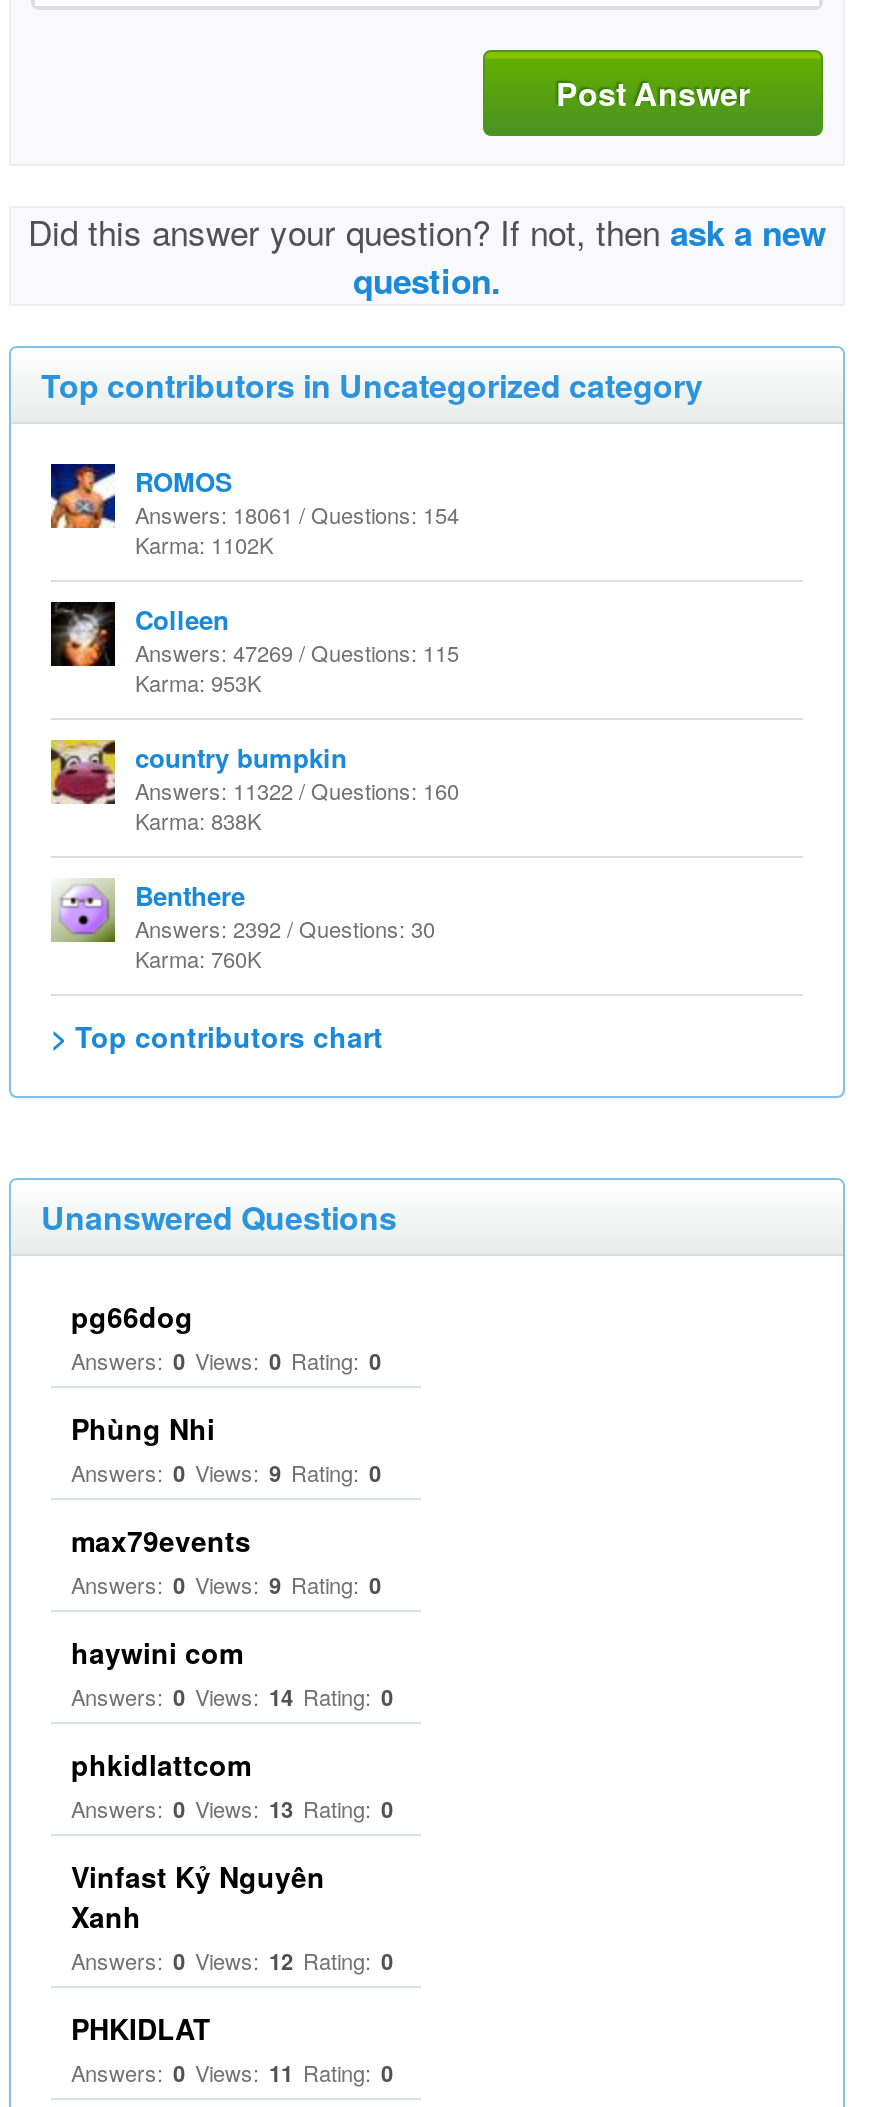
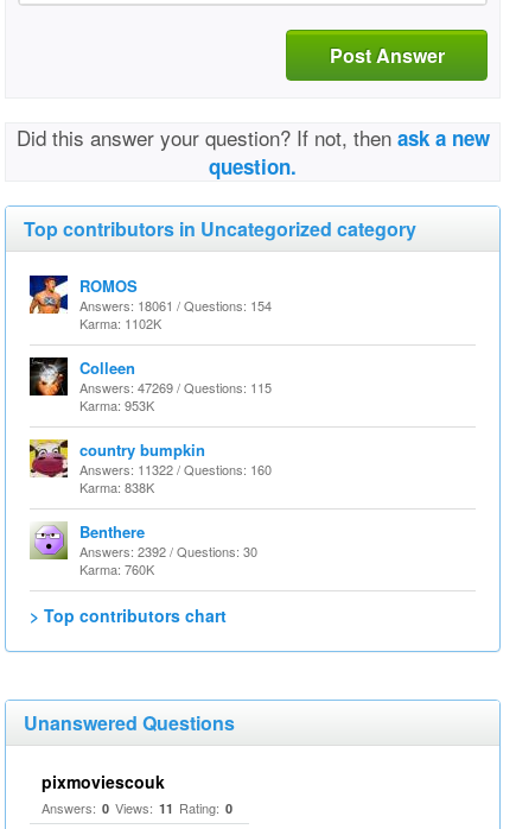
[71,1296,393,2048] pg66dog | Answers: 0 Views: 0 Rating: 0 | Phùng Nhi | Answers: 0 Views: 9 Rating: 0 | max79events | Answers: 0 Views: 9 Rating: 0 | haywini com | Answers: 0 Views: 14 Rating: 0 | phkidlattcom | Answers: 0 Views: 13 Rating: 0 | Vinfast Kỷ Nguyên | Xanh | Answers: 0 Views: 12 Rating: 0 | PHKIDLAT -> [42,770,165,793] pixmoviescouk

